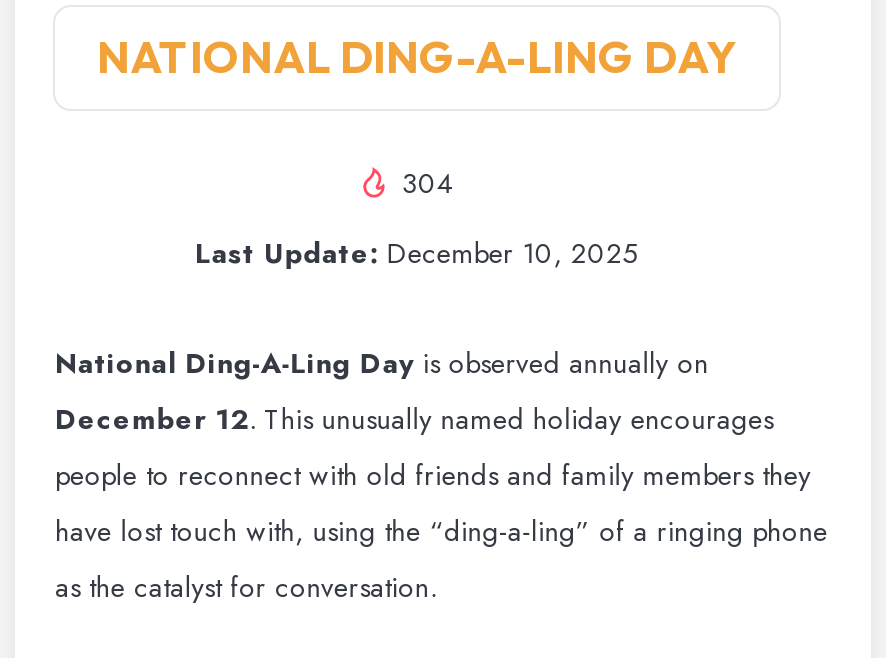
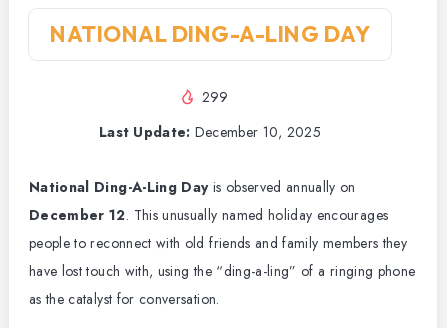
[393,162,453,202] 304 -> [197,87,229,107] 299

